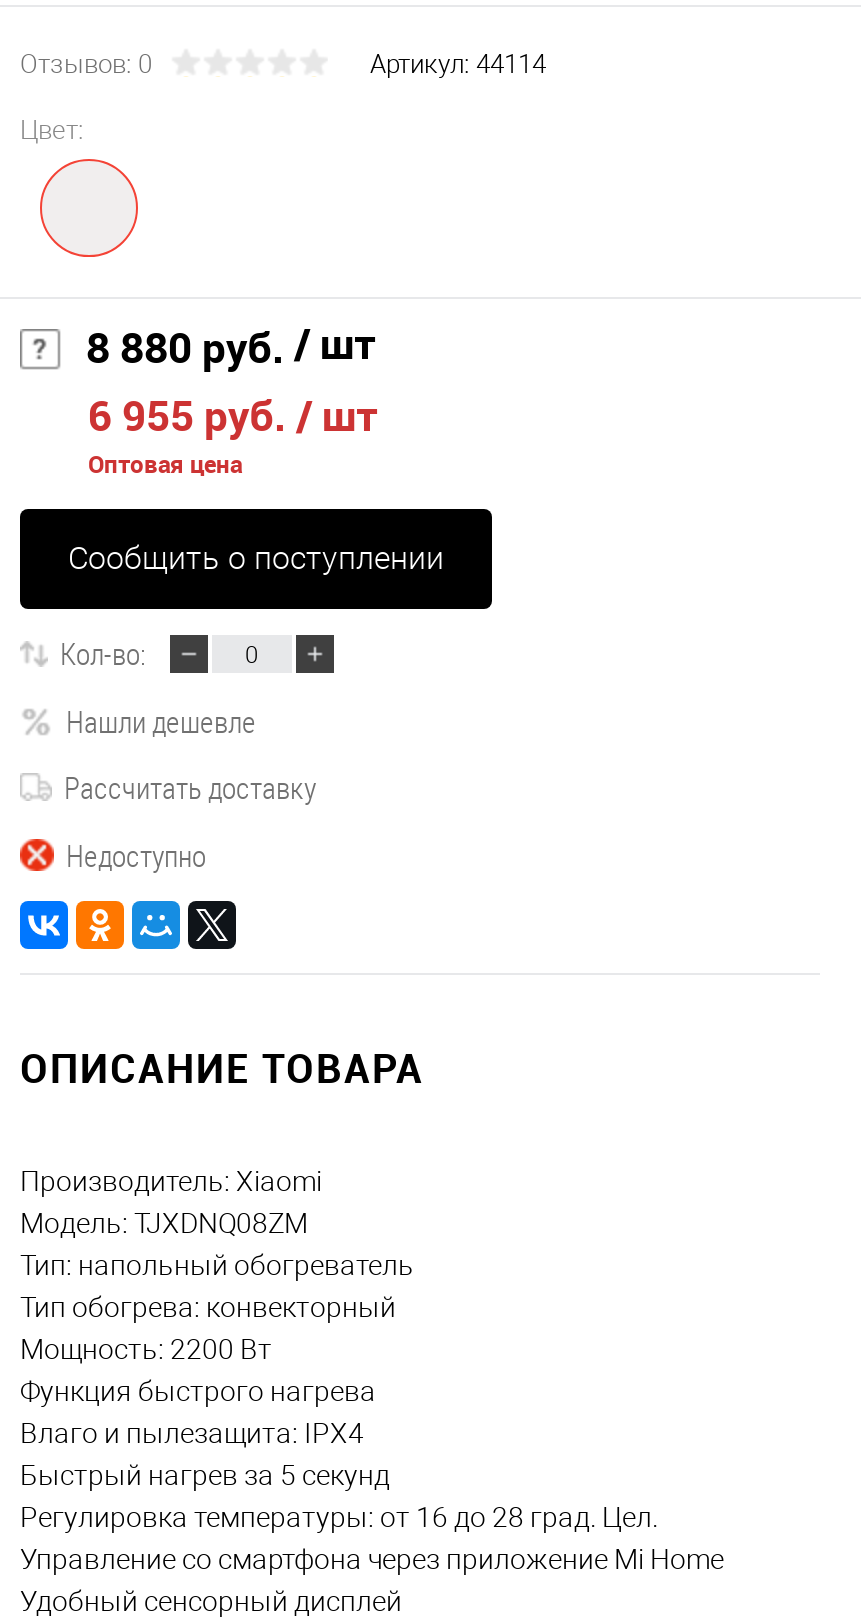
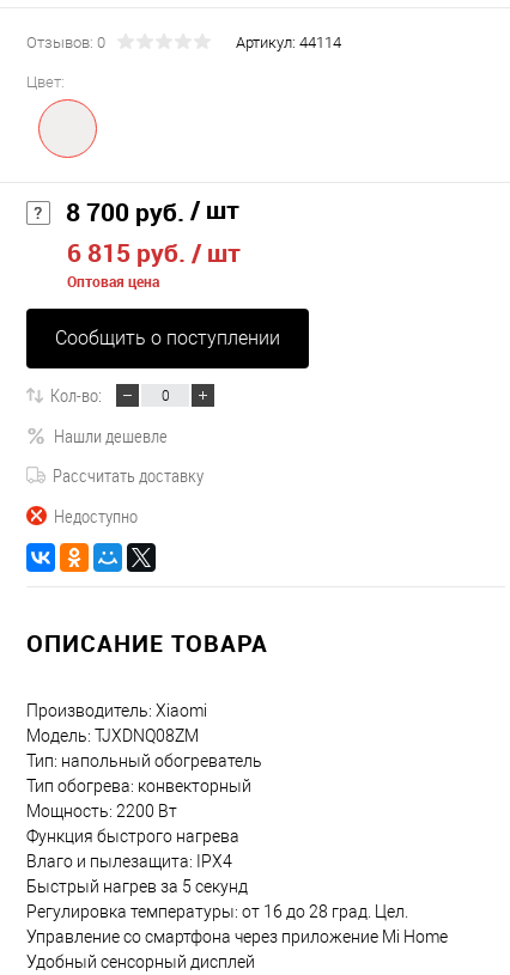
[86,315,376,376] 8 880 руб. / шт -> [66,193,239,229] 8 700 руб. / шт
[88,388,378,444] 6 955 руб. / шт -> [67,236,241,270] 6 815 руб. / шт

